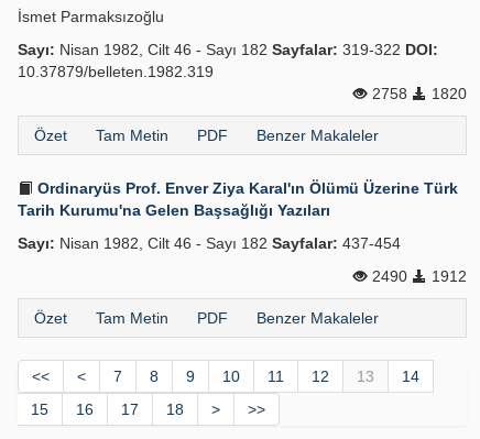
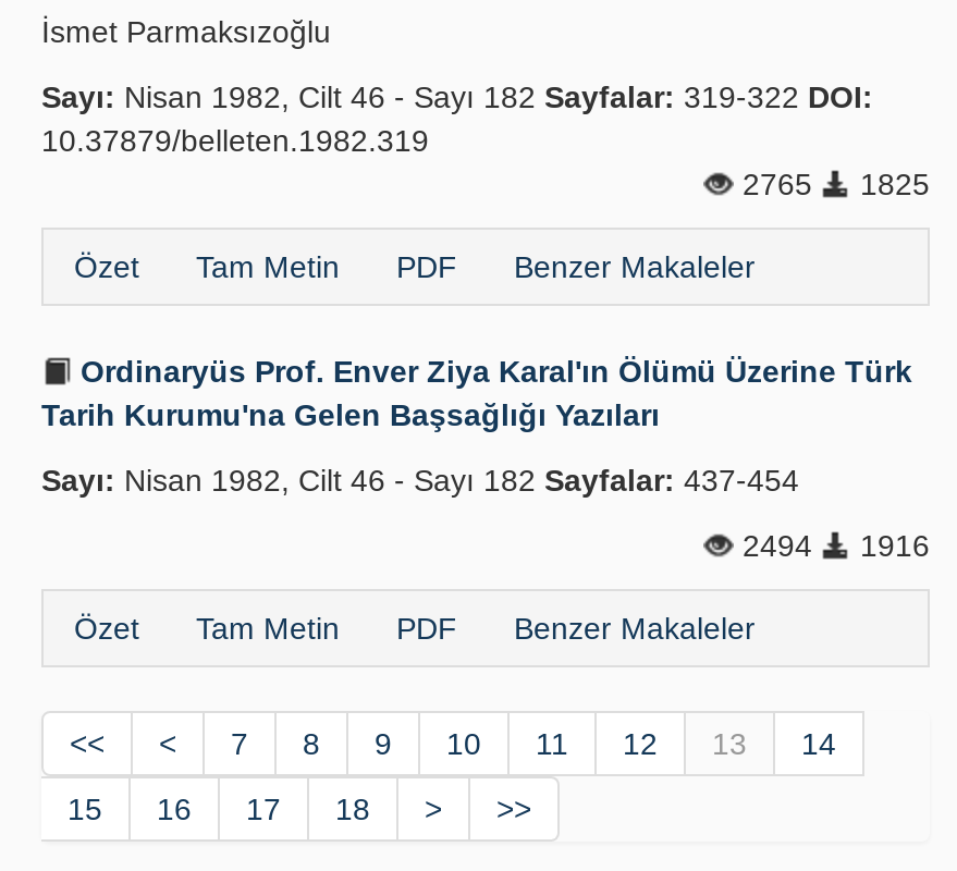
[368,85,412,102] 2758 -> [734,167,821,201] 2765
[427,85,467,102] 1820 -> [851,167,930,201] 1825
[368,267,412,285] 2490 -> [734,528,821,563] 2494
[427,267,467,285] 1912 -> [851,528,930,563] 1916

